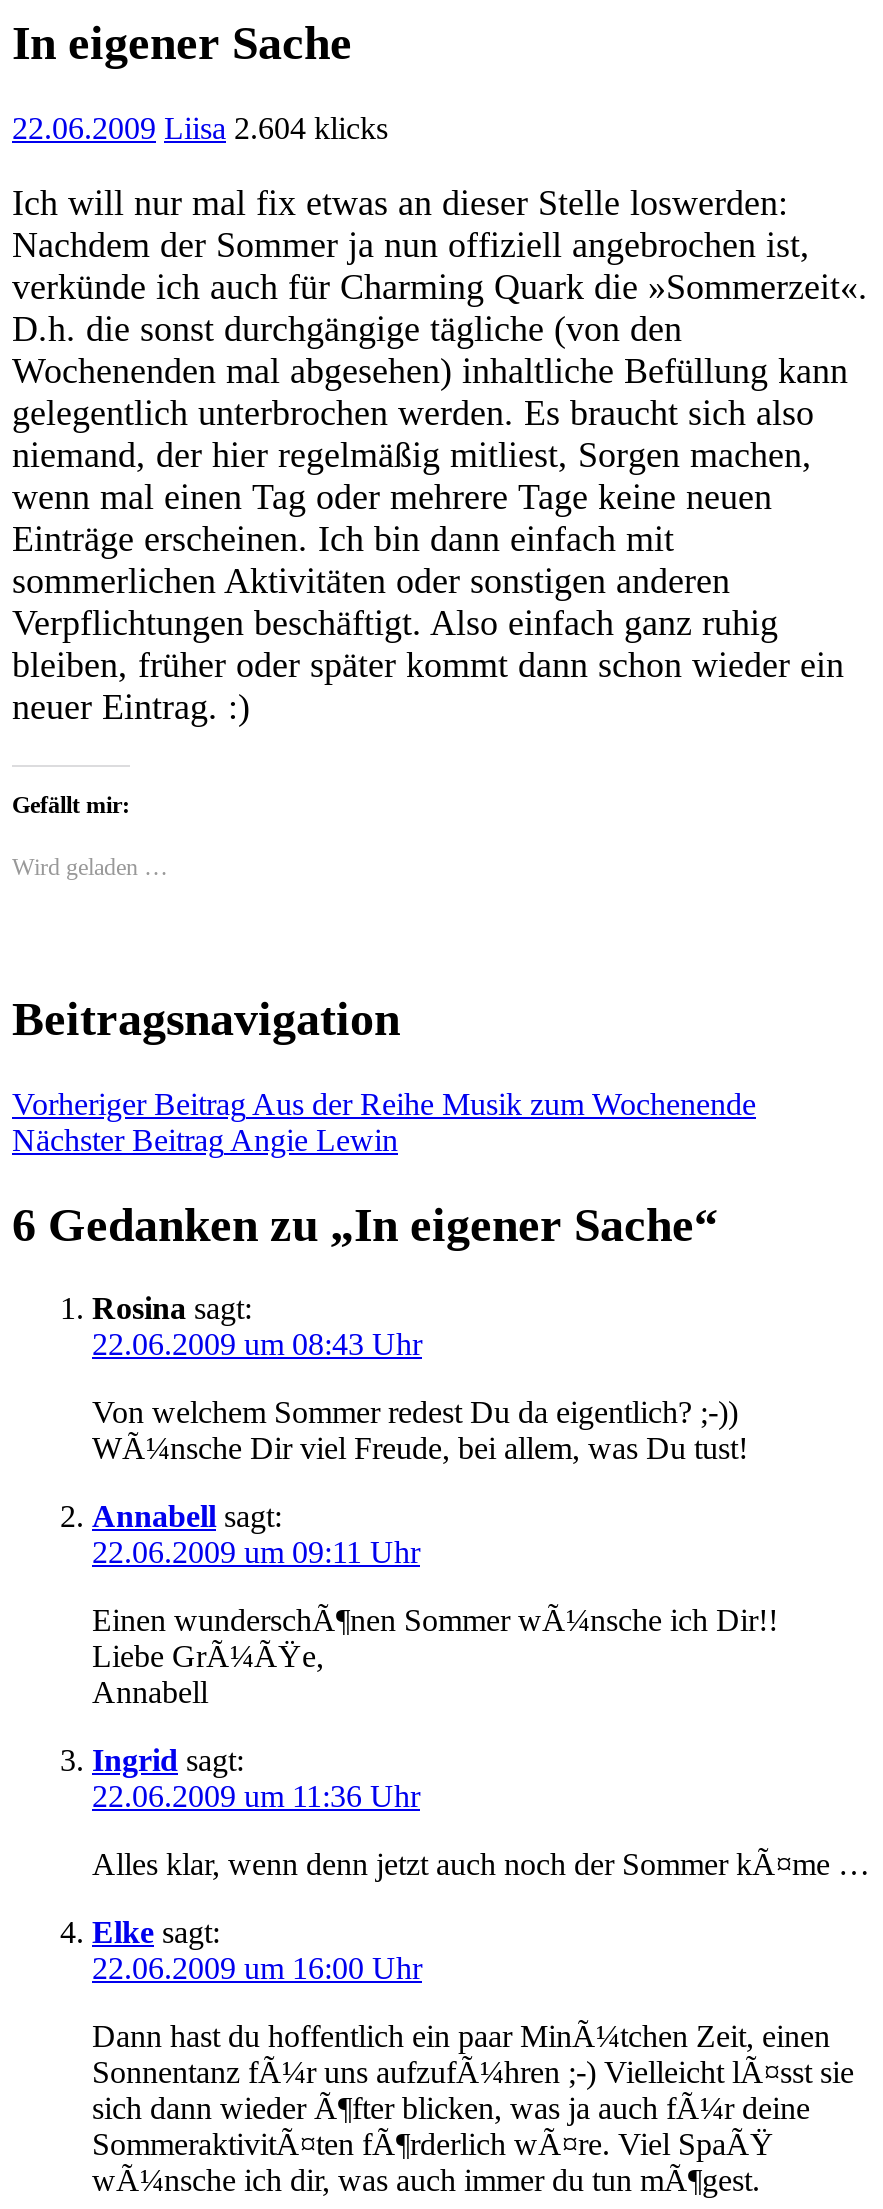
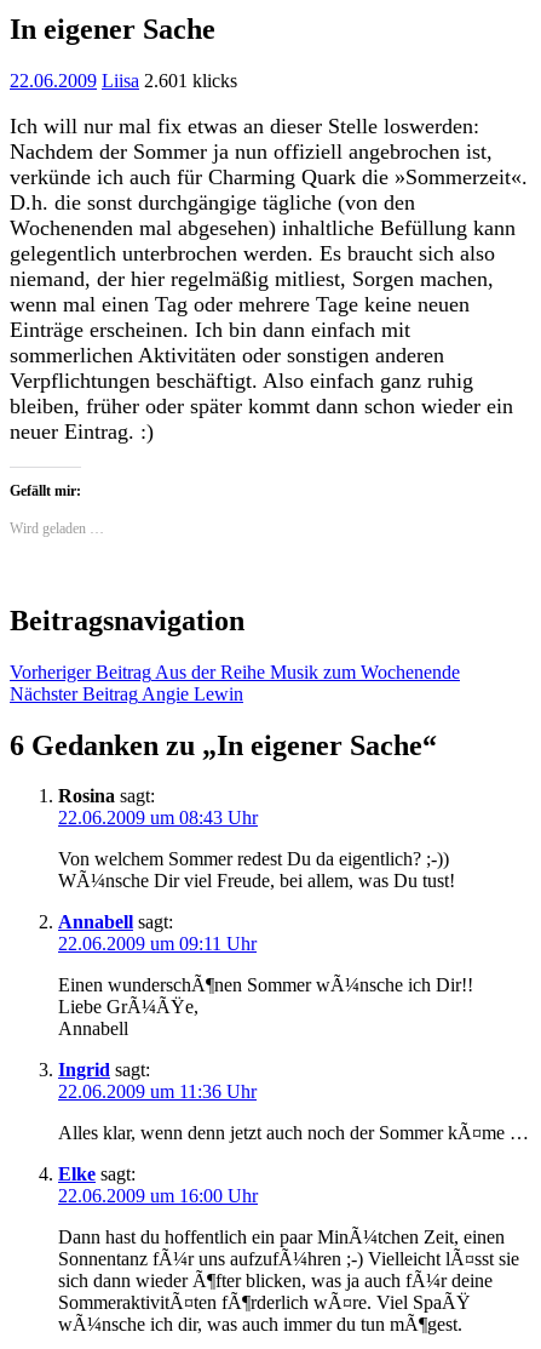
[12,111,388,145] 22.06.2009 Liisa 2.604 klicks -> [10,70,237,91] 22.06.2009 Liisa 2.601 klicks

